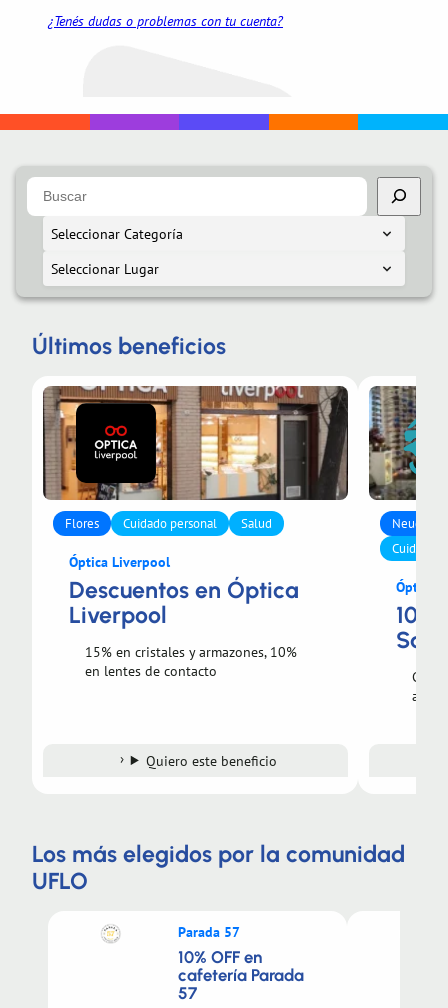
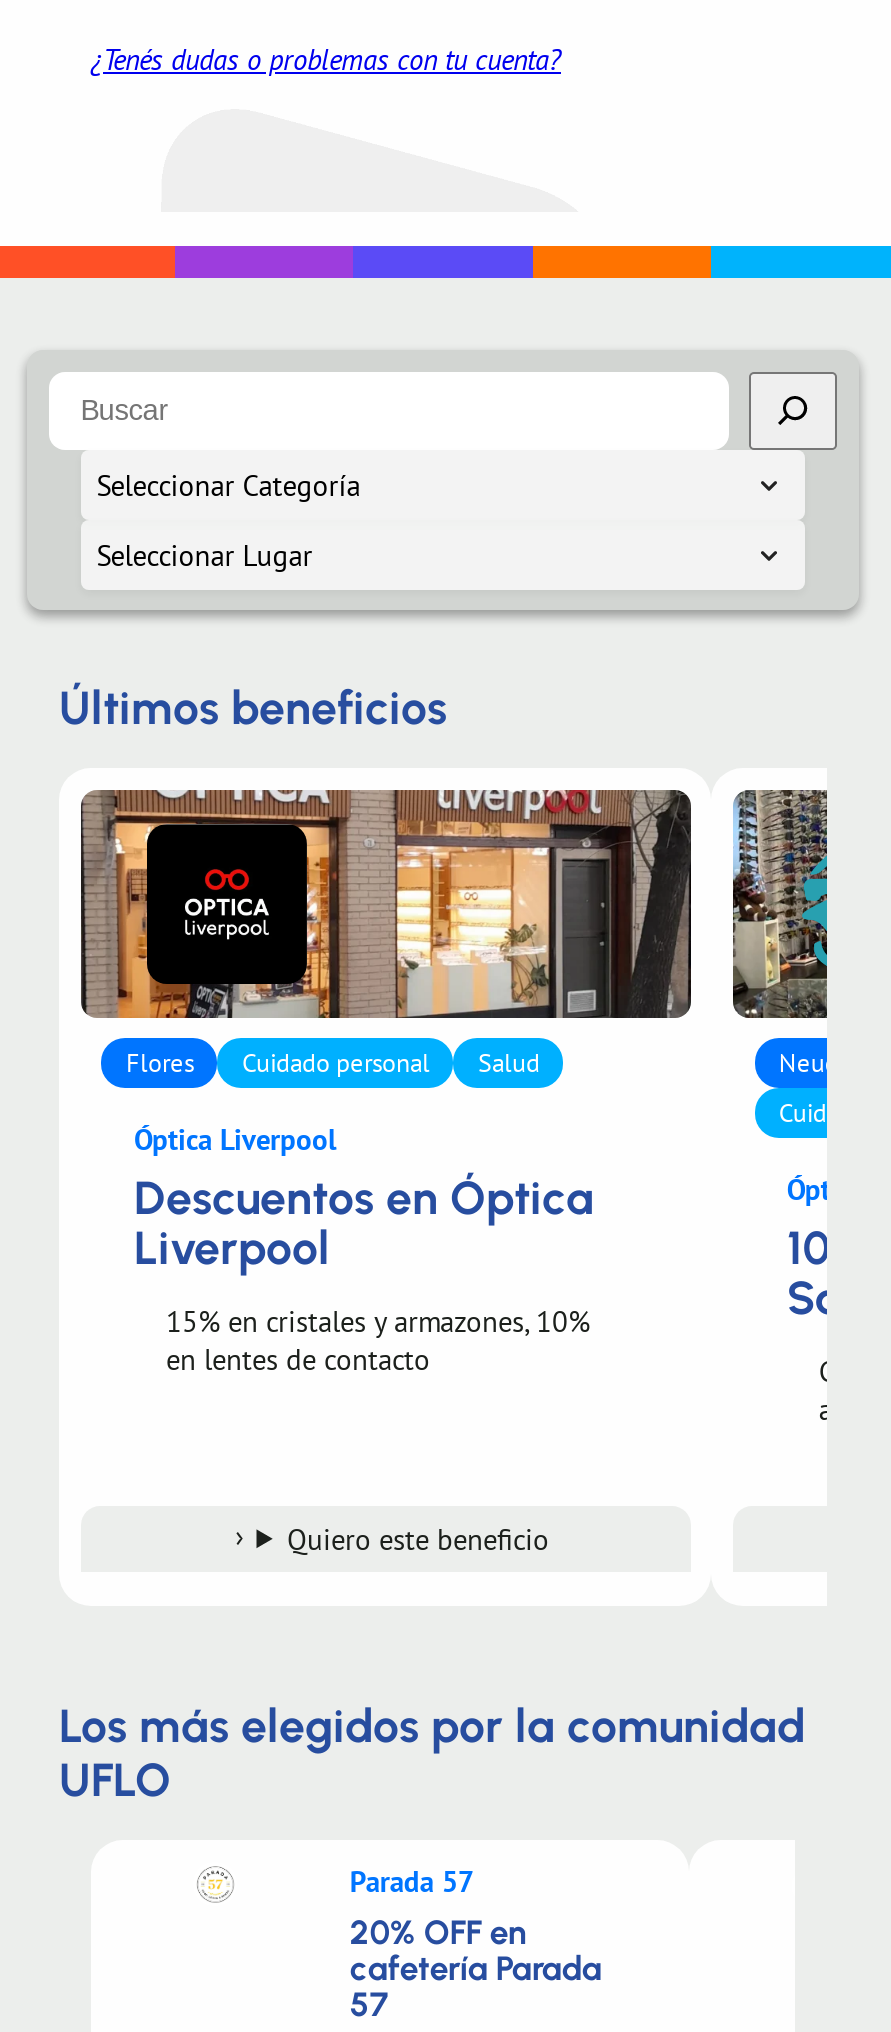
[178,947,262,967] 10% OFF en -> [350,1911,526,1951] 20% OFF en

